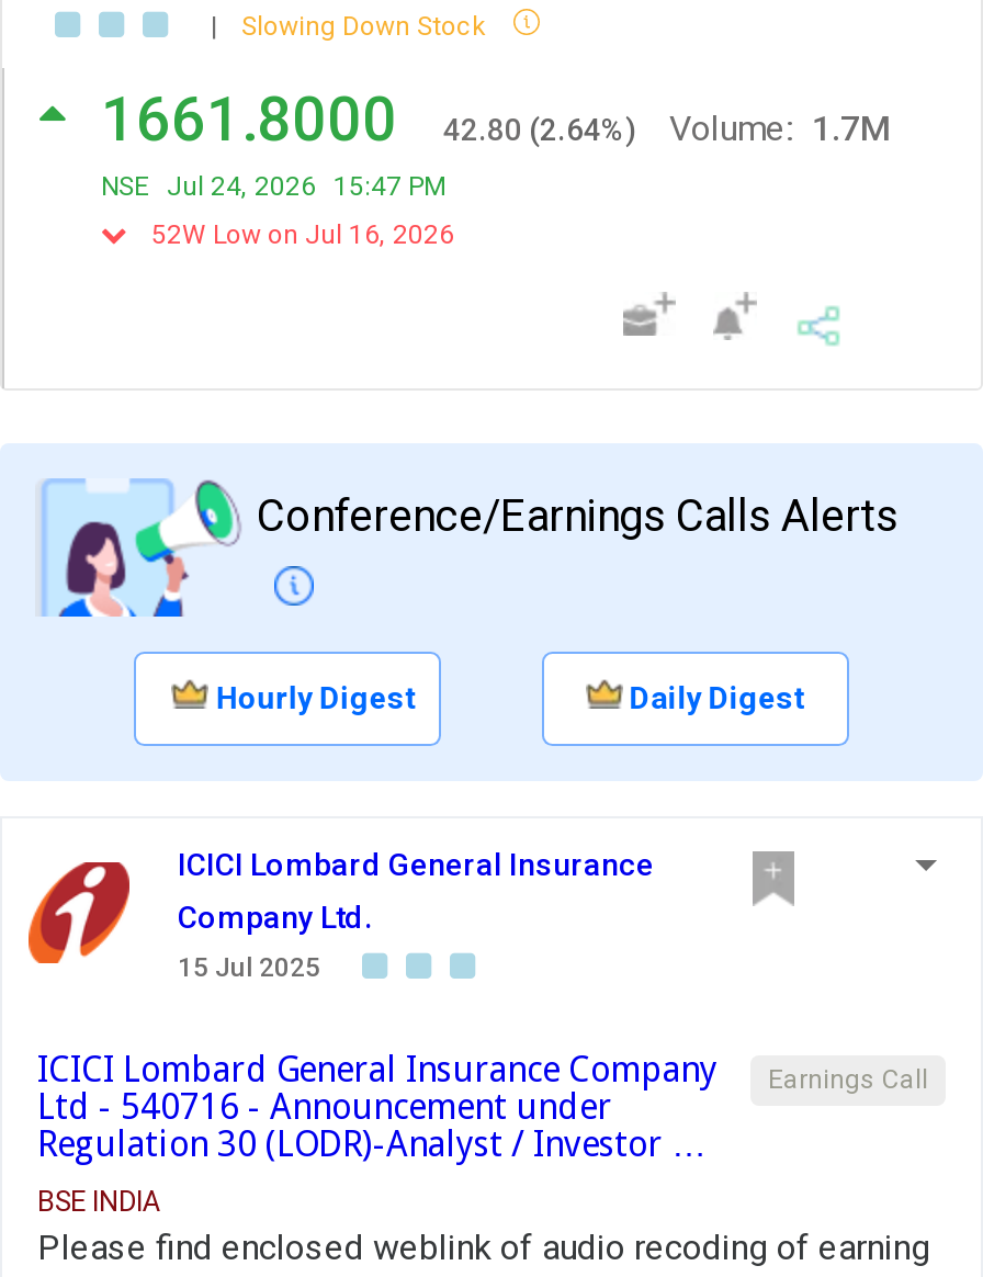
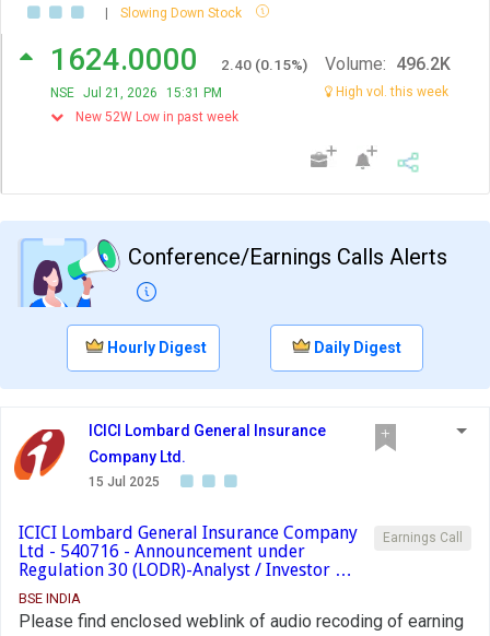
[101,87,634,251] 1661.8000 | 42.80 (2.64%) | NSE Jul 24, 2026 15:47 PM | 52W Low on Jul 16, 2026 -> [50,43,307,125] 1624.0000 | 2.40 (0.15%) | NSE Jul 21, 2026 15:31 PM | New 52W Low in past week
[669,109,891,150] Volume: 1.7M -> [325,54,451,100] Volume: 496.2K | High vol. this week

